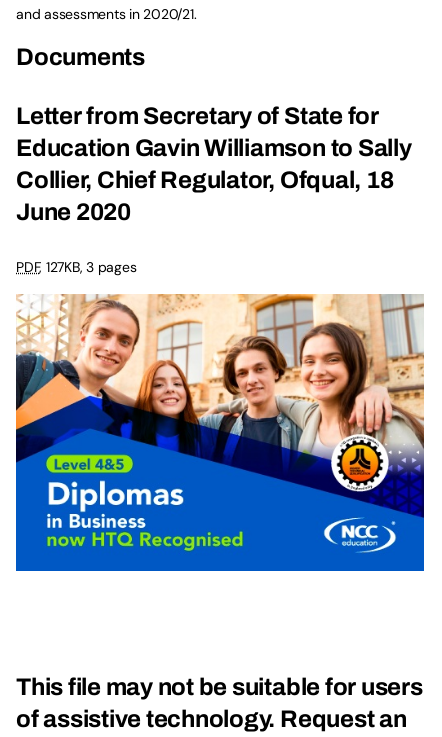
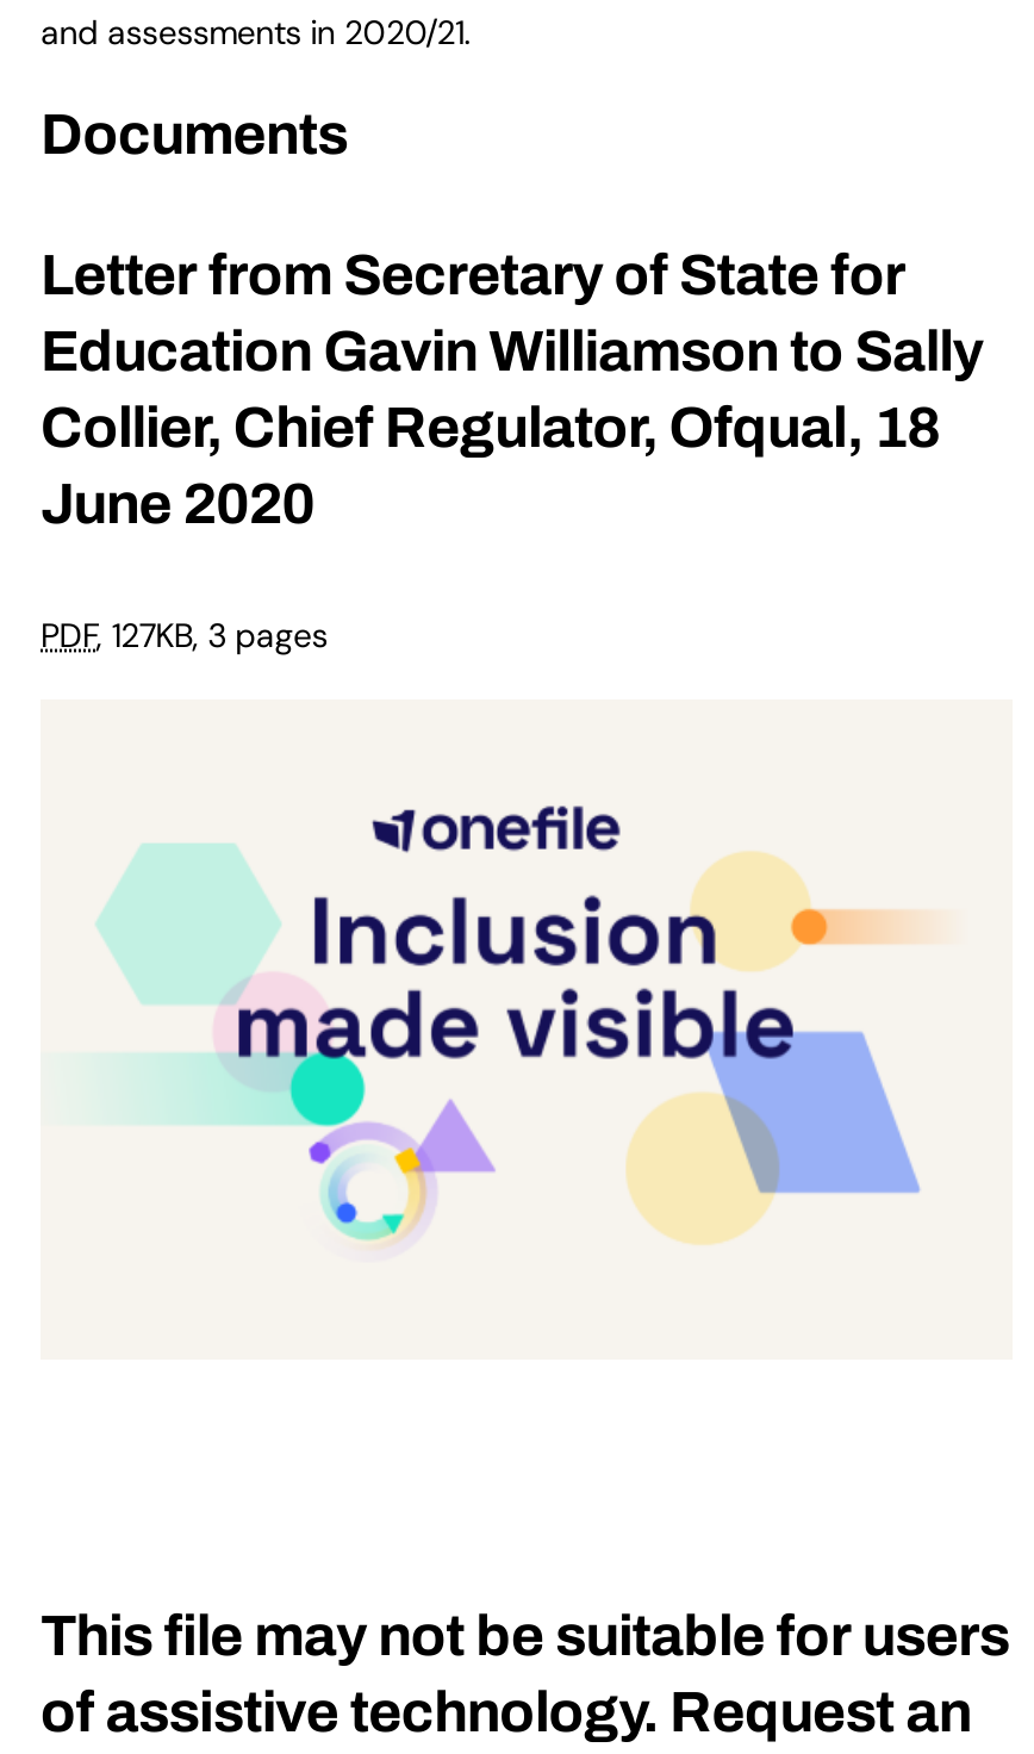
[15,293,425,572] [image] -> [41,699,1013,1360] [image]

